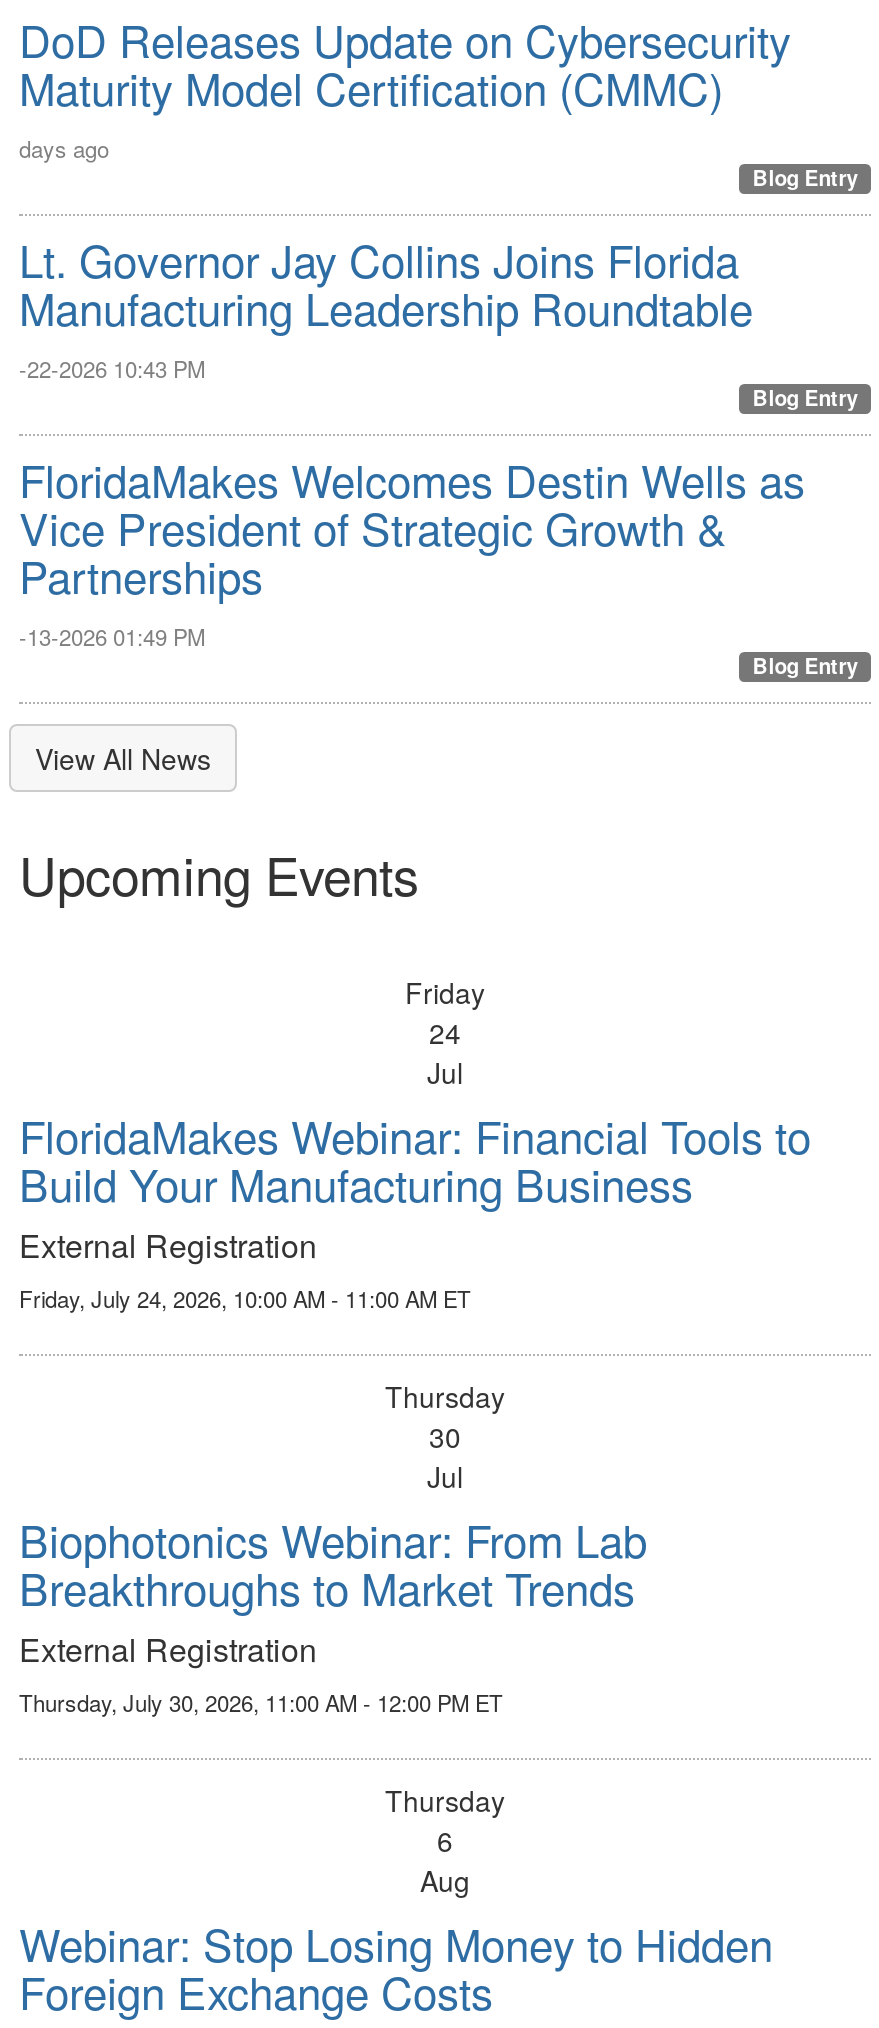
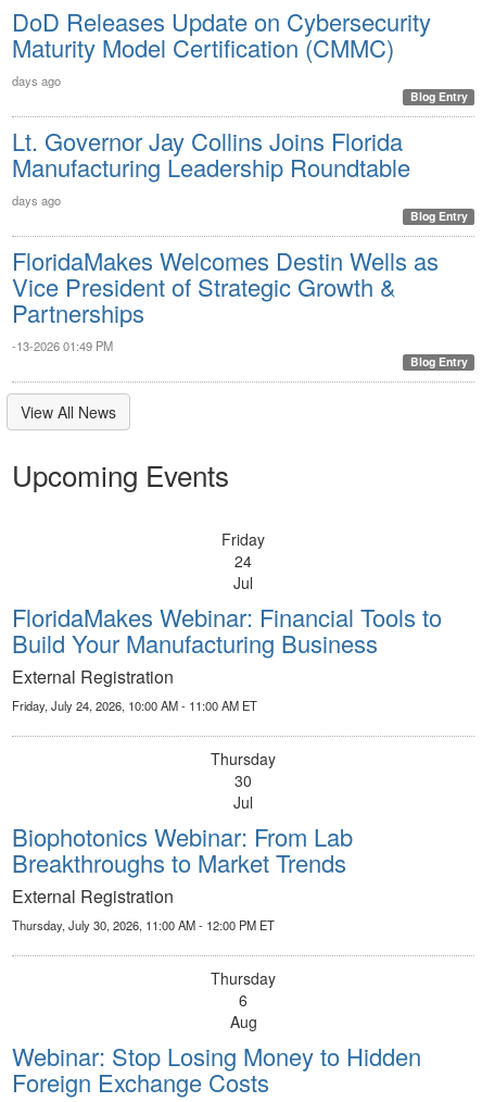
[19,352,205,384] -22-2026 10:43 PM -> [12,191,61,209] days ago

